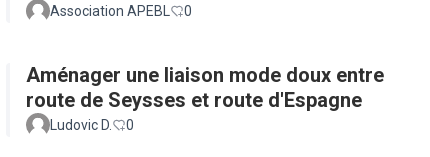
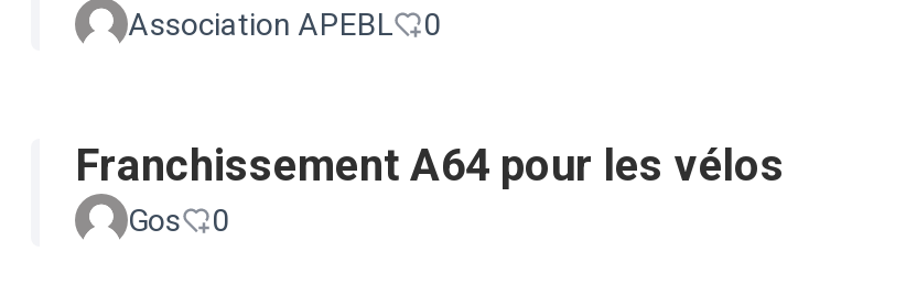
[26,63,384,133] Aménager une liaison mode doux entre | route de Seysses et route d'Espagne | Ludovic D. -> [75,139,785,238] Franchissement A64 pour les vélos | Gos

